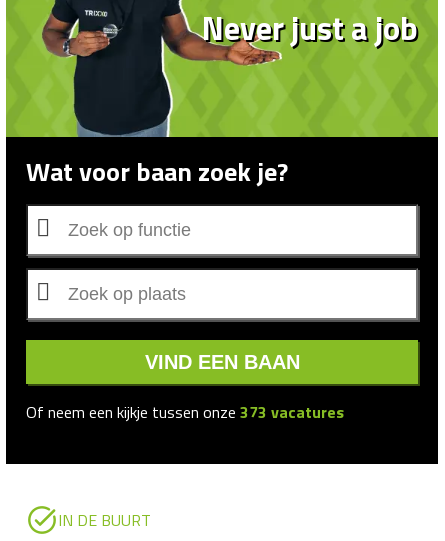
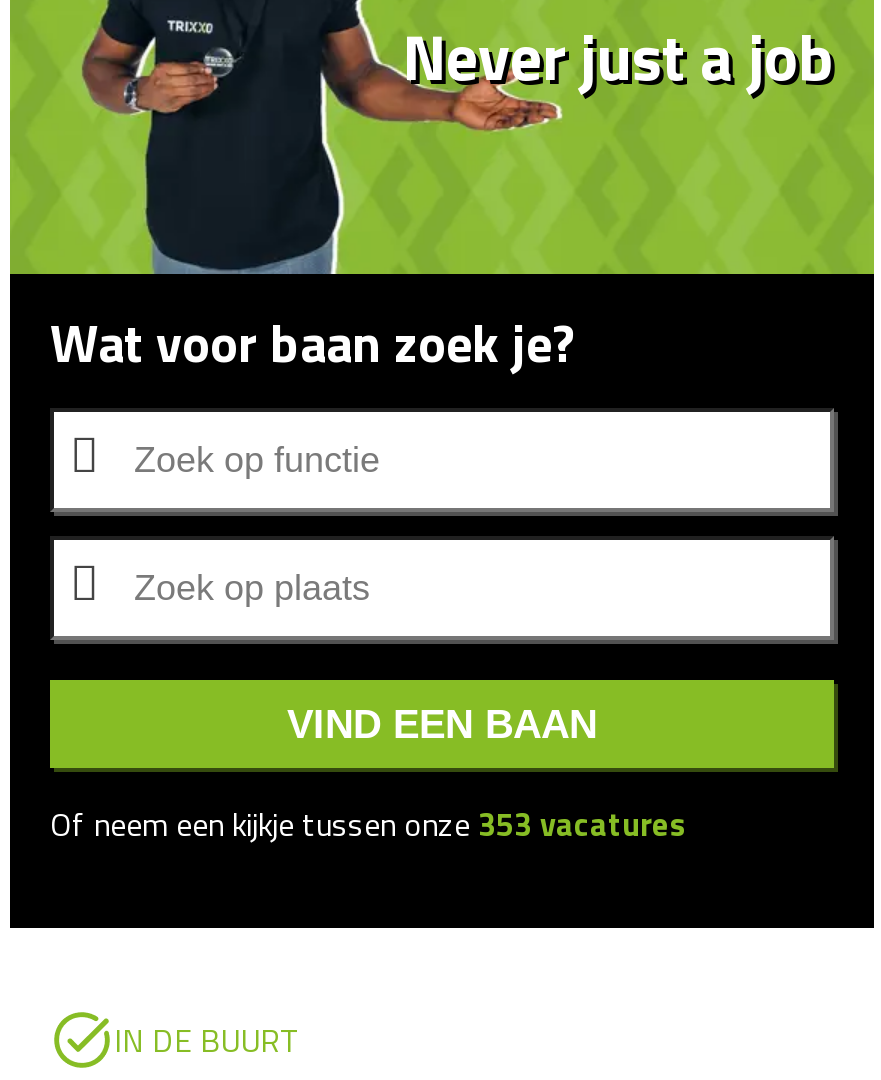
[26,400,344,424] Of neem een kijkje tussen onze 373 vacatures -> [50,801,686,849] Of neem een kijkje tussen onze 353 vacatures

